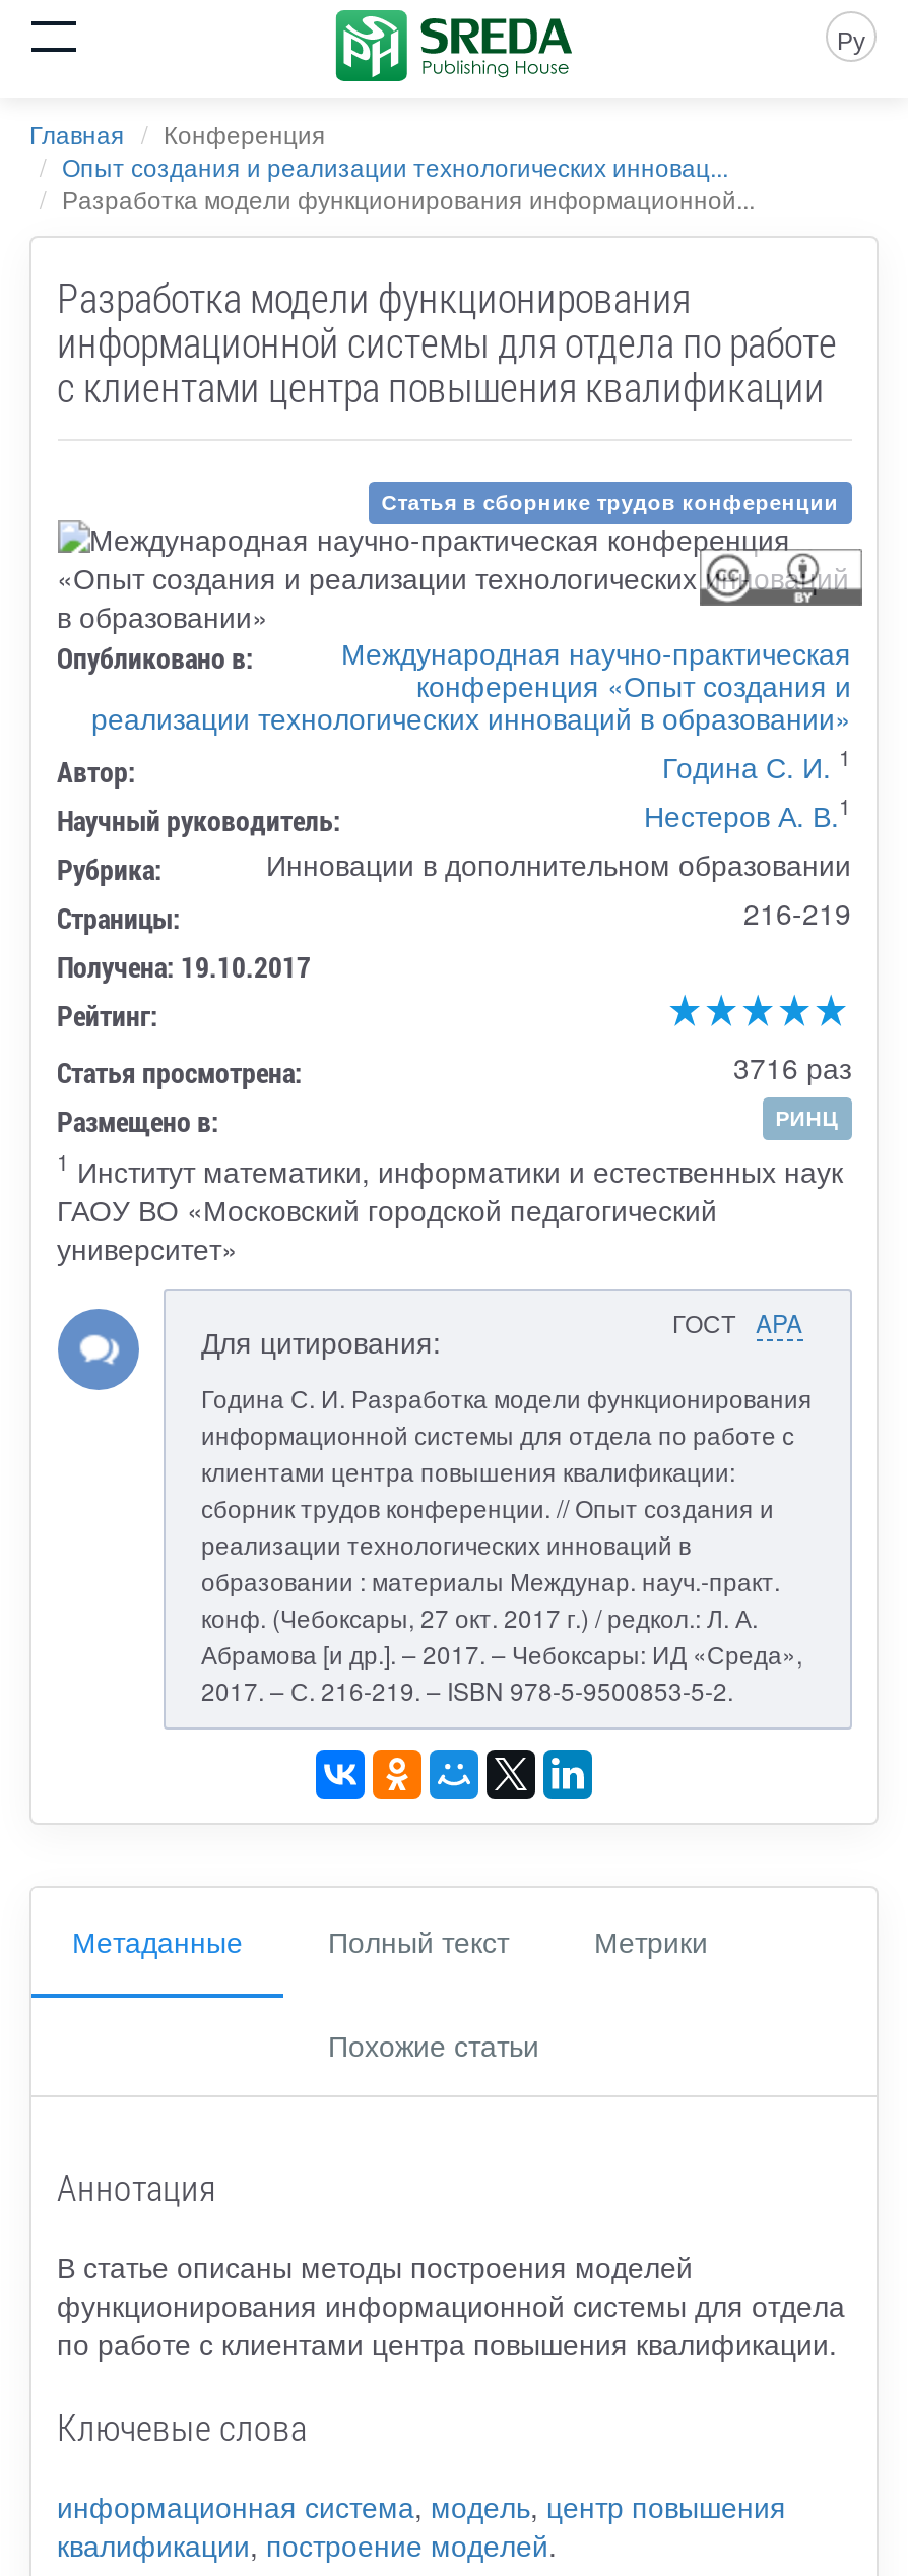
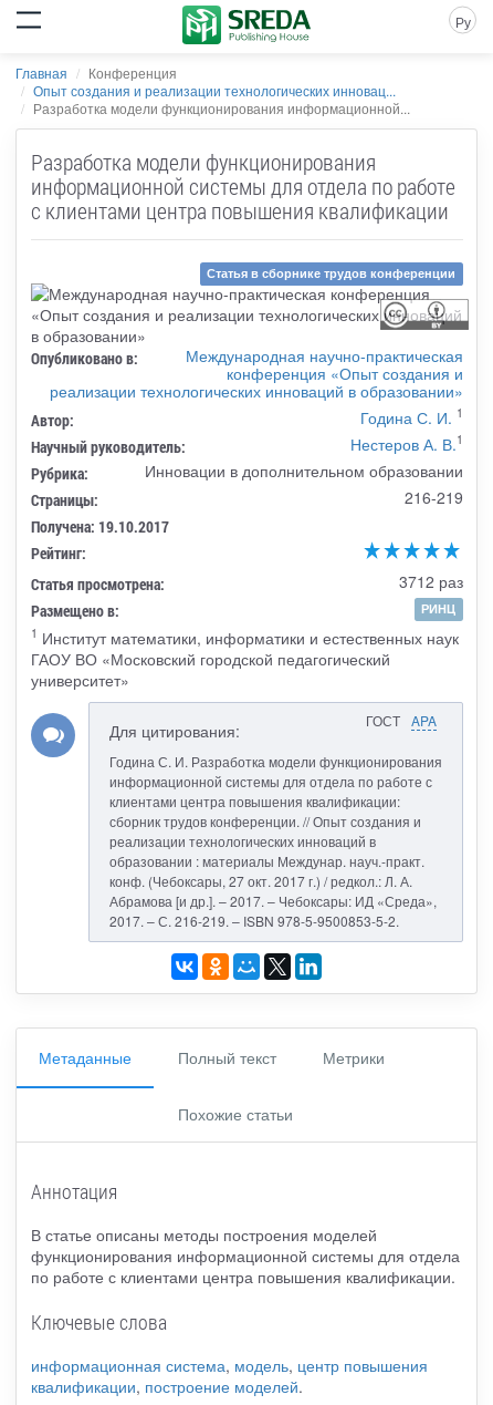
[733,1046,851,1086] 3716 раз -> [398,570,463,592] 3712 раз

